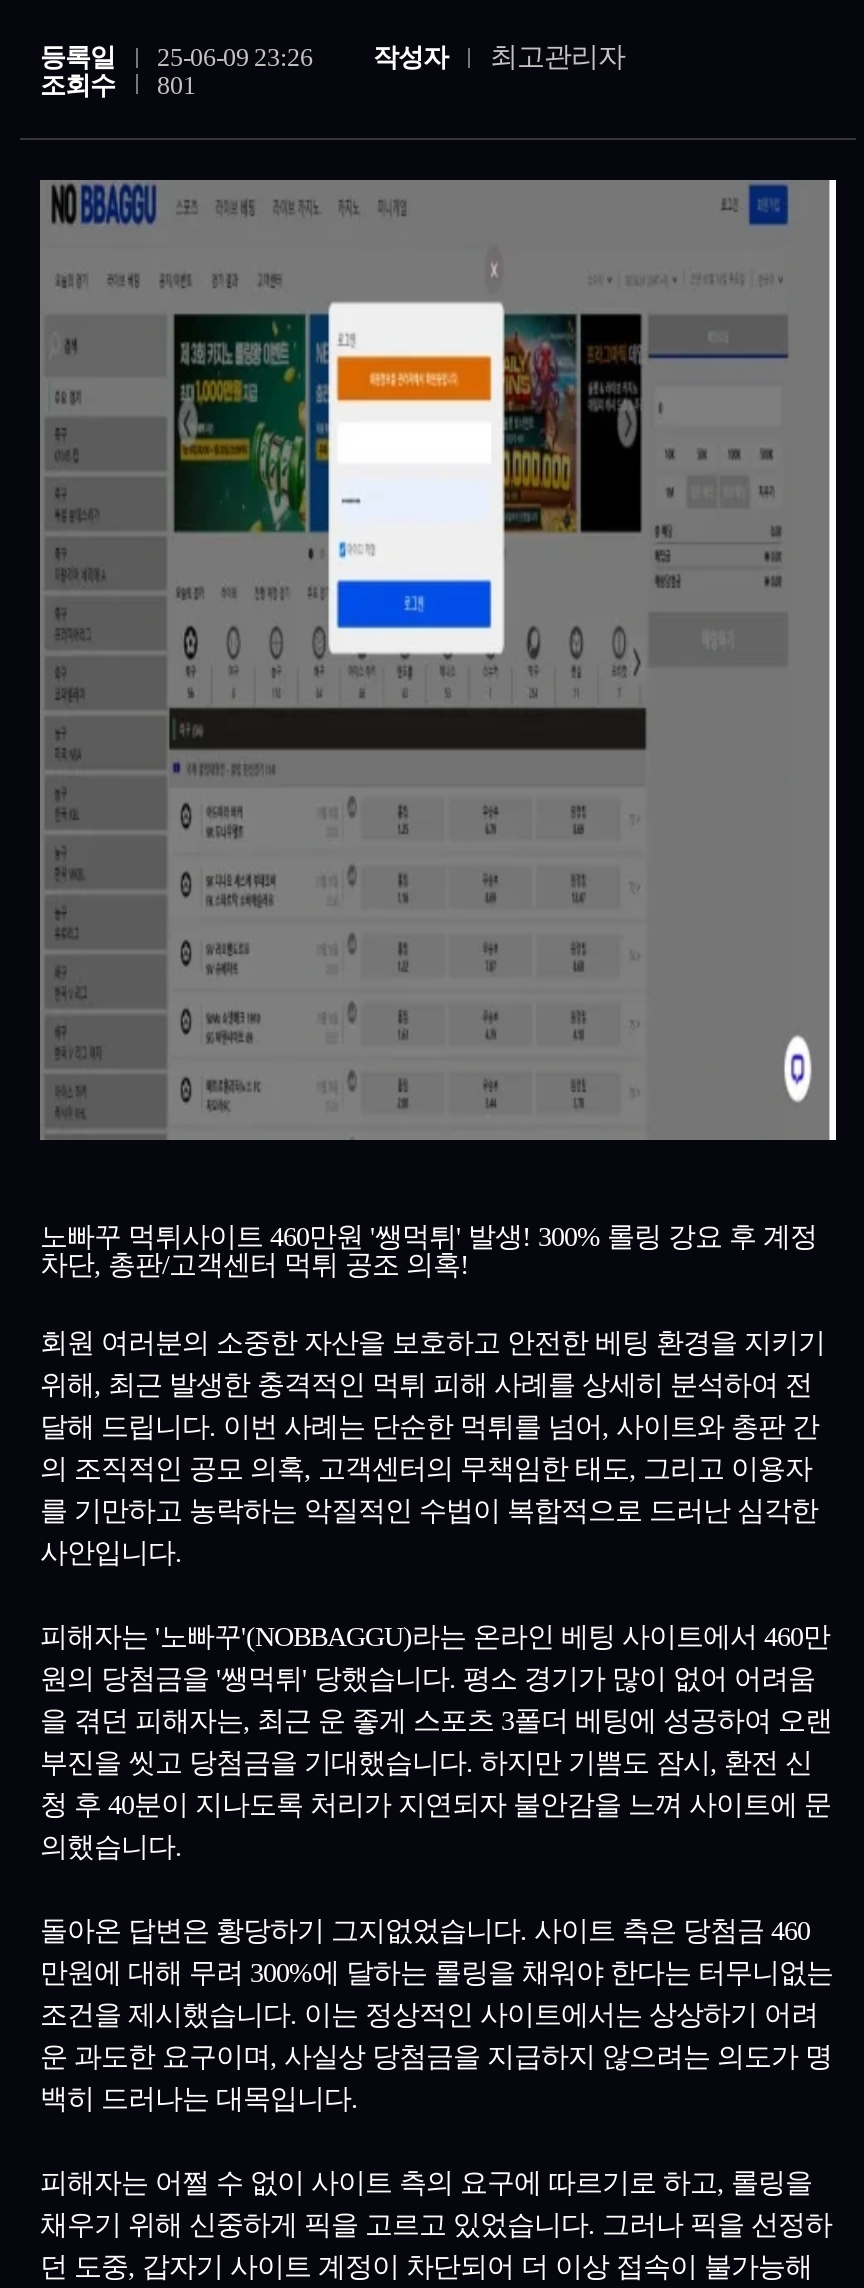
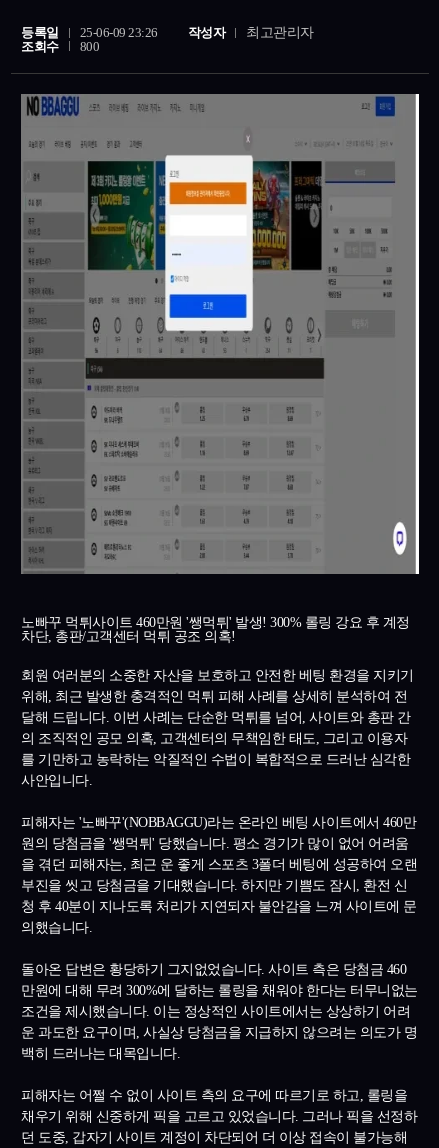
[40,69,196,99] 조회수 801 -> [21,39,99,54] 조회수 800

